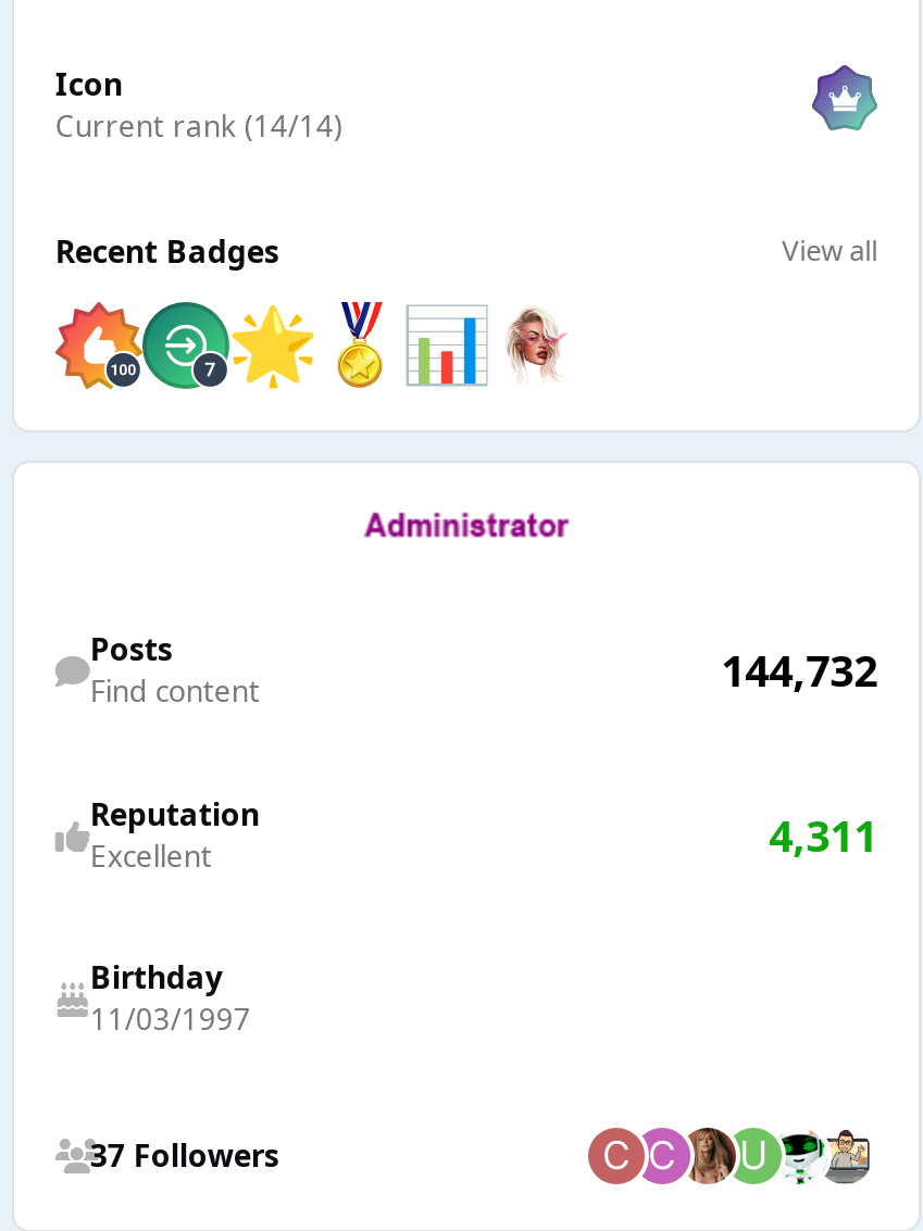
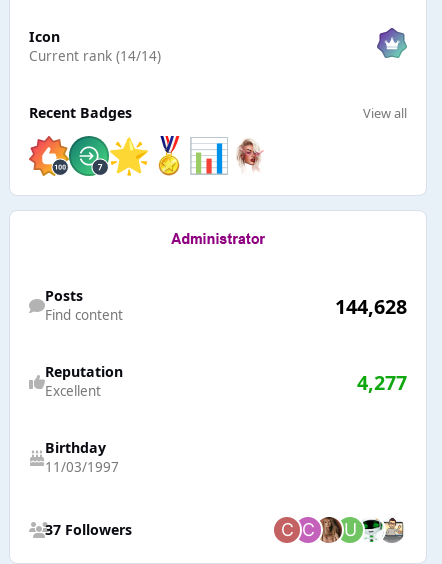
[721,641,878,700] 144,732 -> [335,293,407,320] 144,628
[769,806,878,865] 4,311 -> [357,368,407,395] 4,277

